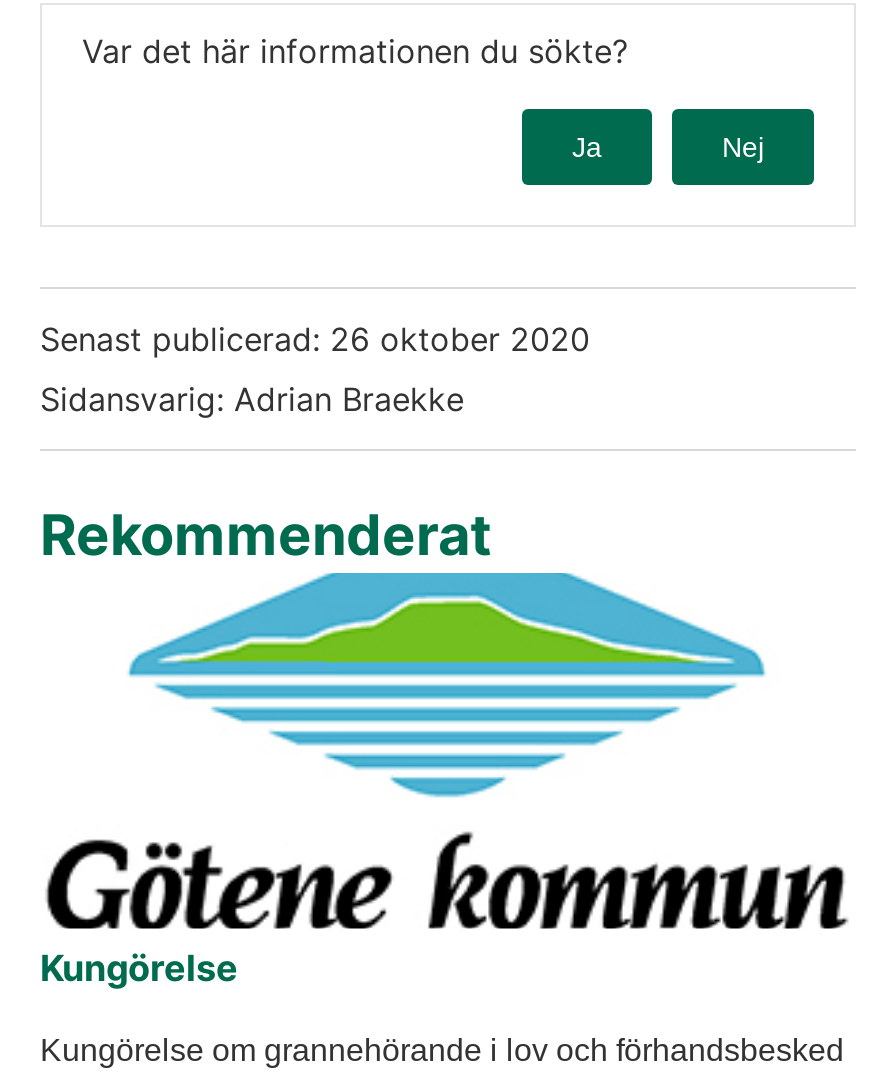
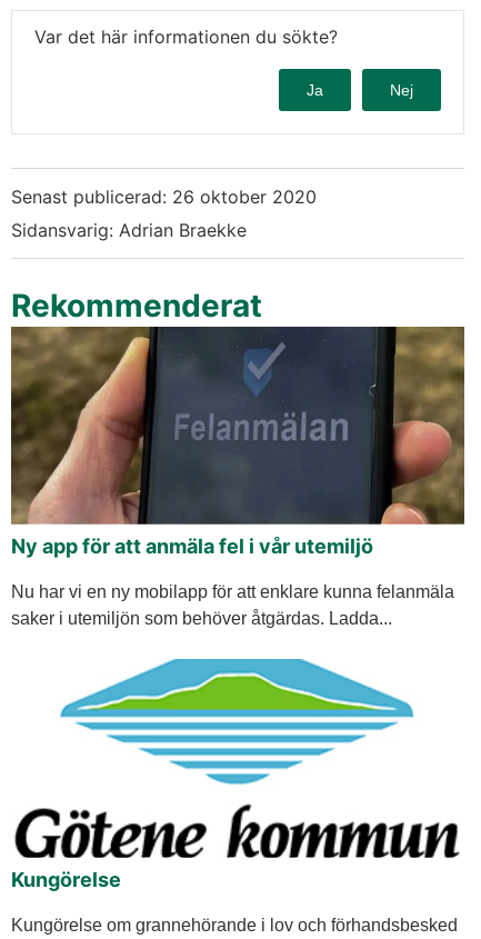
none -> [10,326,465,628] [image] | Ny app för att anmäla fel i vår utemiljö | Nu har vi en ny mobilapp för att enklare kunna felanmäla | saker i utemiljön som behöver åtgärdas. Ladda...

